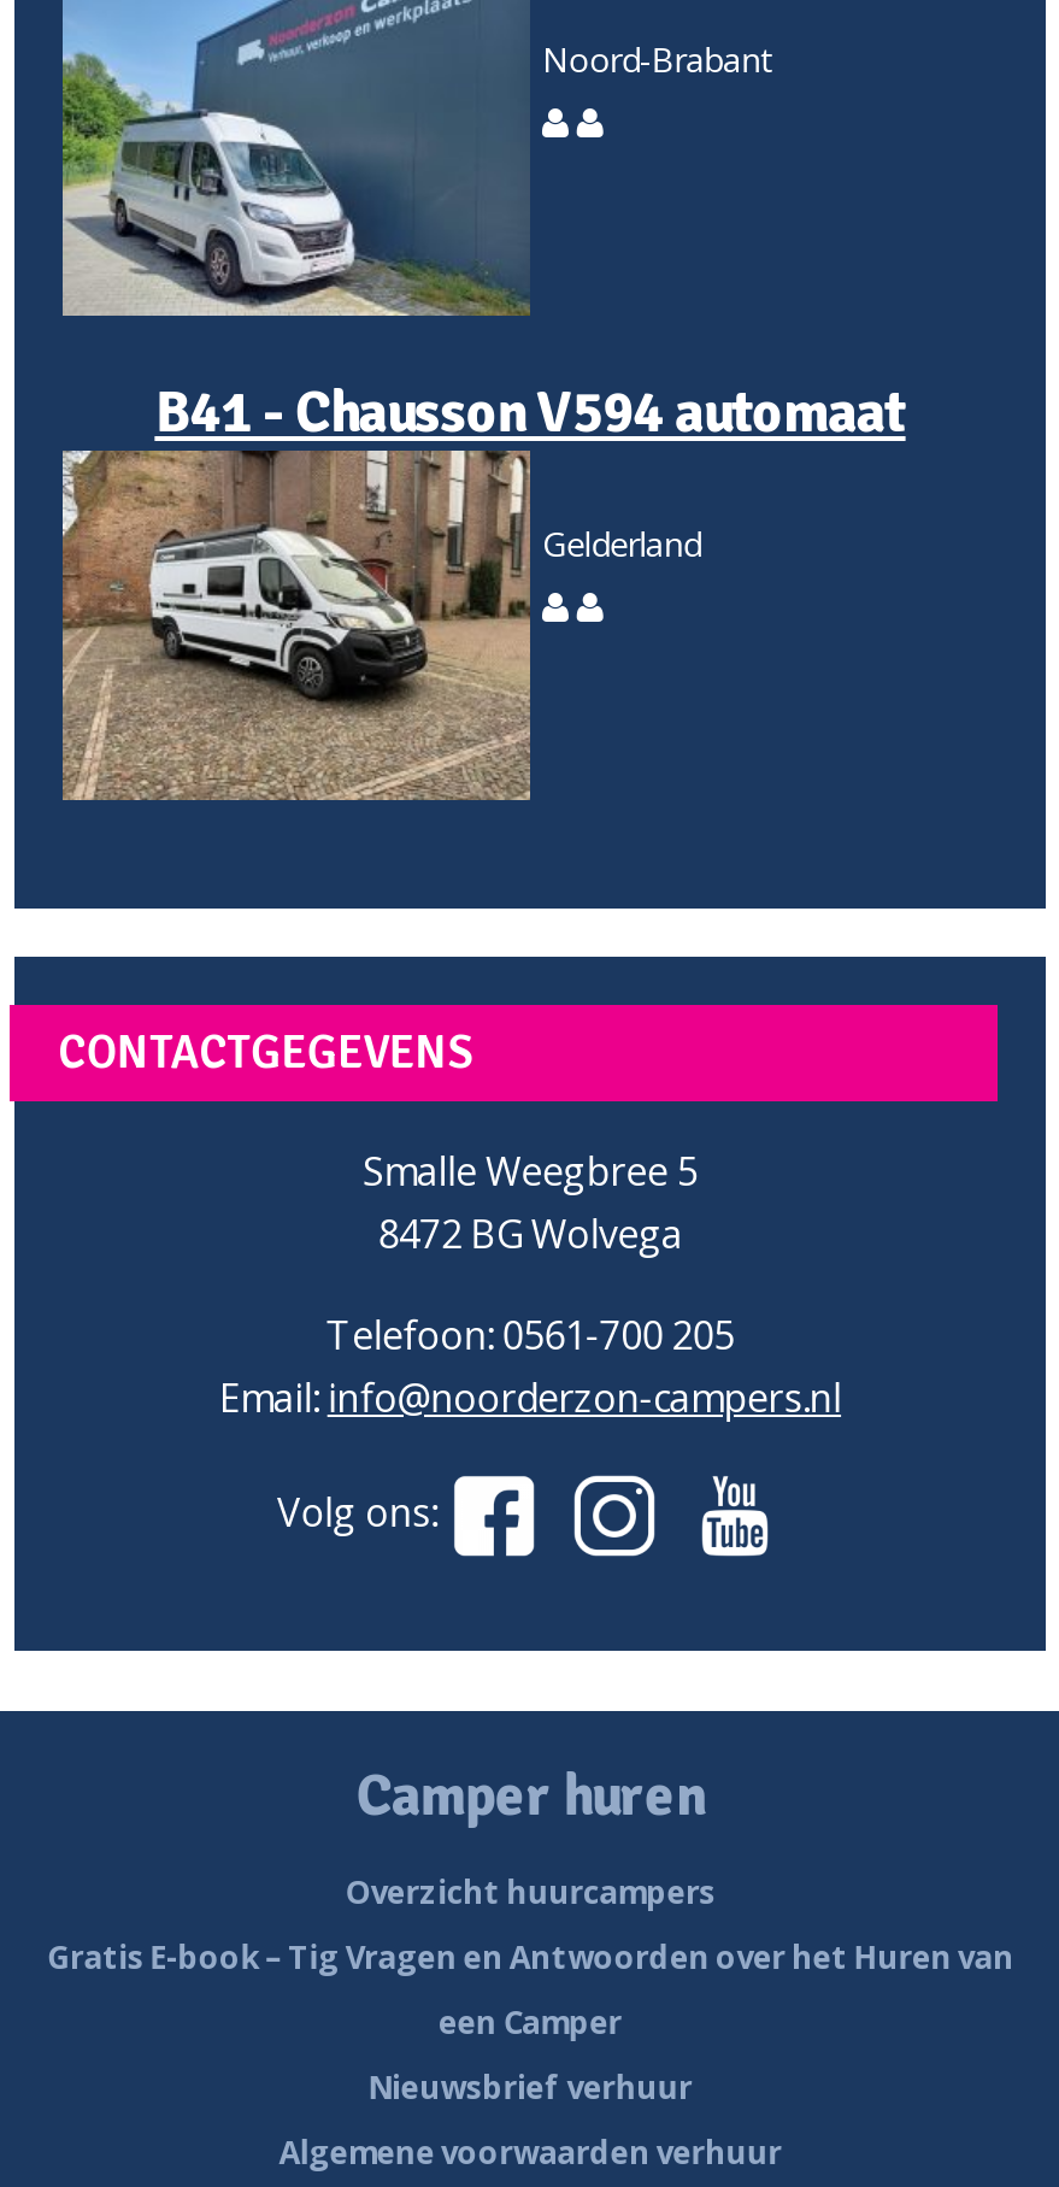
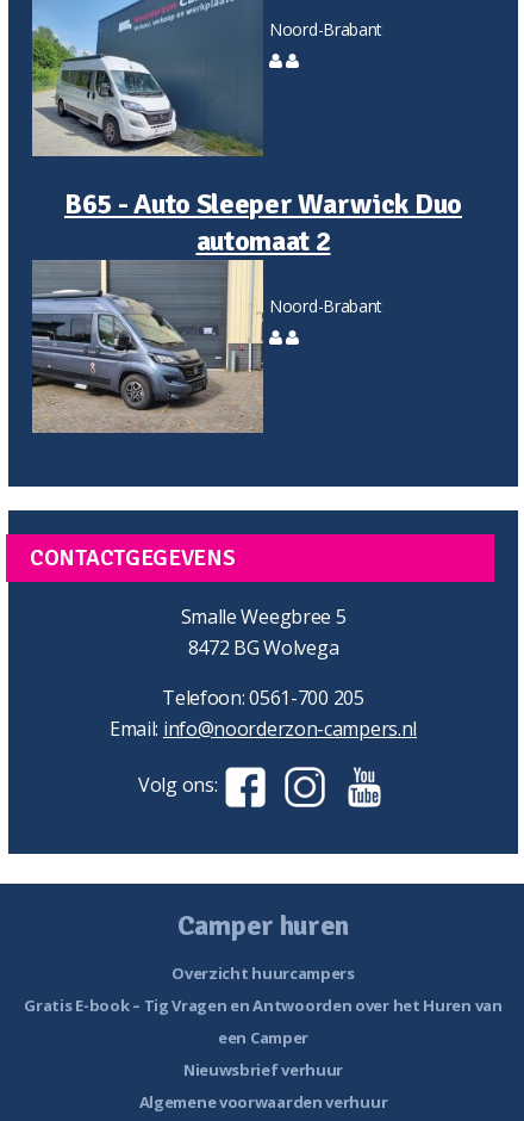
[155,376,906,448] B41 - Chausson V594 automaat -> [64,186,462,259] B65 - Auto Sleeper Warwick Duo | automaat 2
[60,451,701,800] [image] | Gelderland -> [31,260,382,433] [image] | Noord-Brabant

